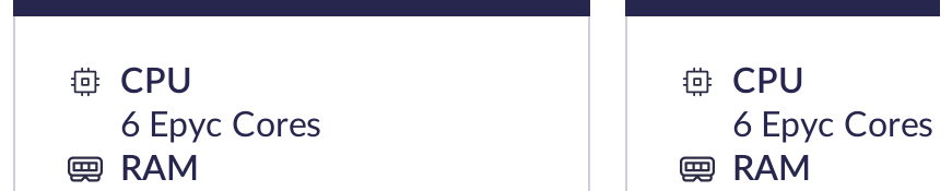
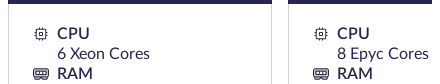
[120,107,321,142] 6 Epyc Cores -> [57,46,150,62] 6 Xeon Cores
[732,107,933,142] 6 Epyc Cores -> [337,46,429,62] 8 Epyc Cores

